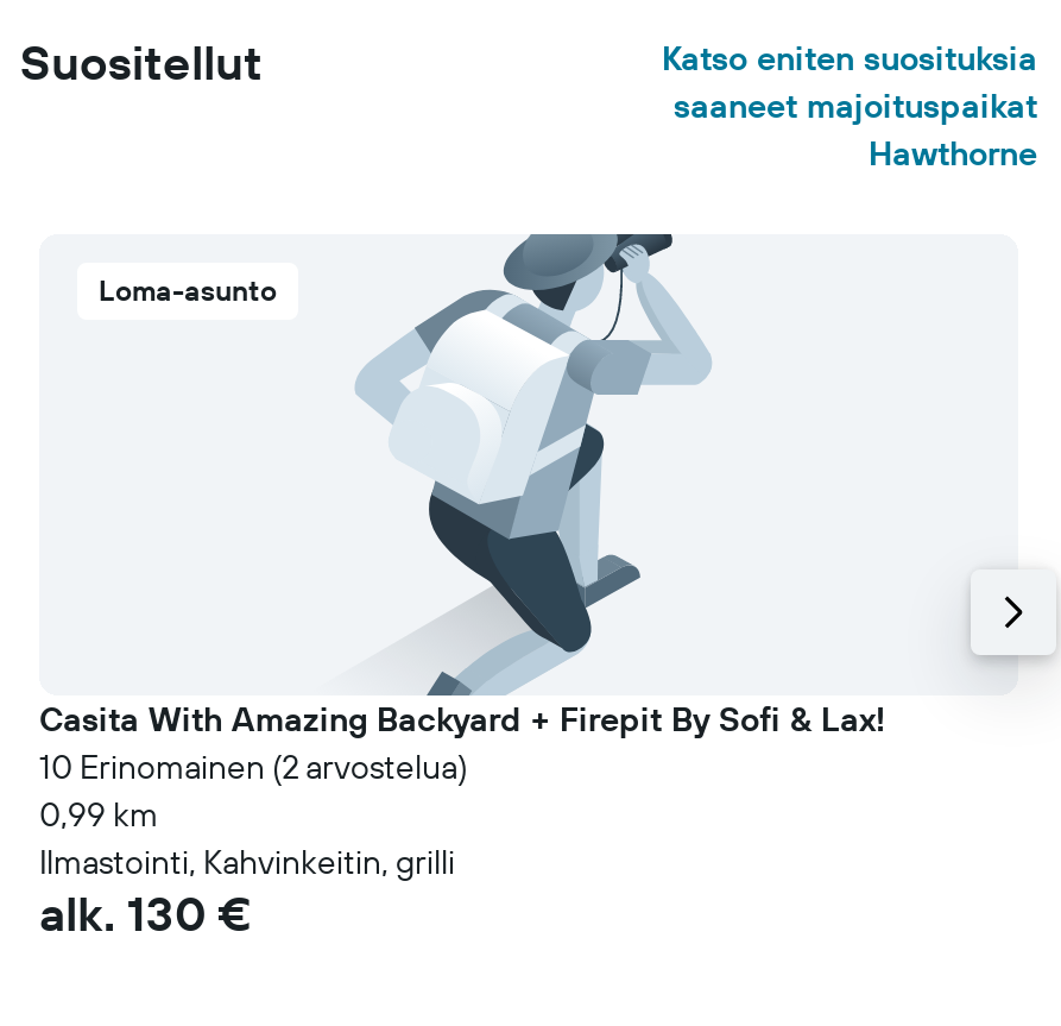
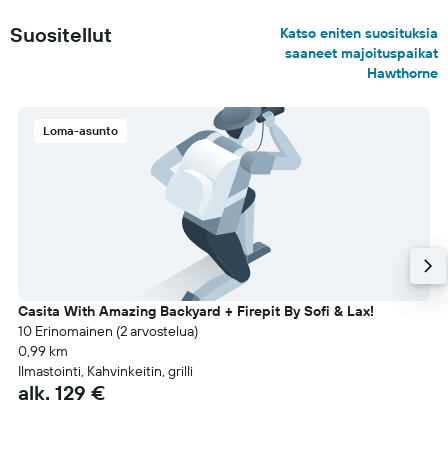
[39,883,251,943] alk. 130 € -> [18,380,105,405] alk. 129 €

